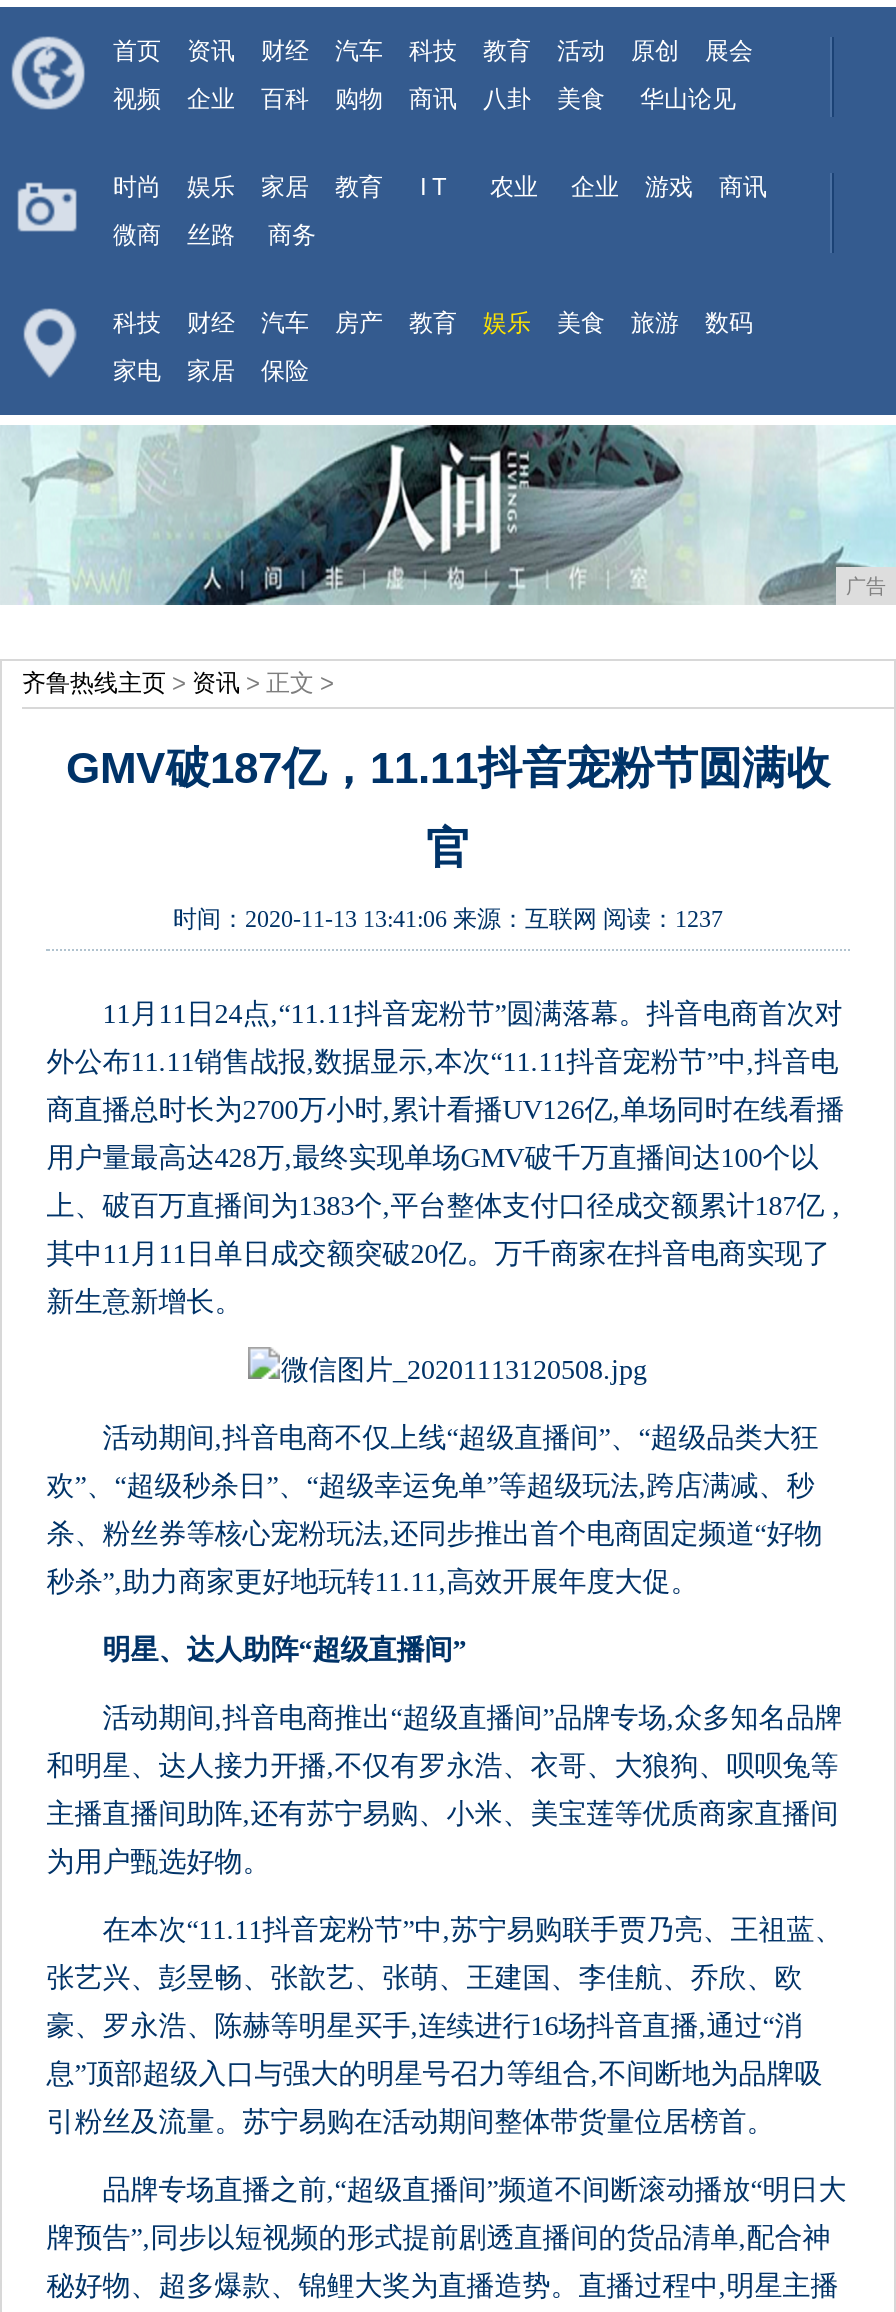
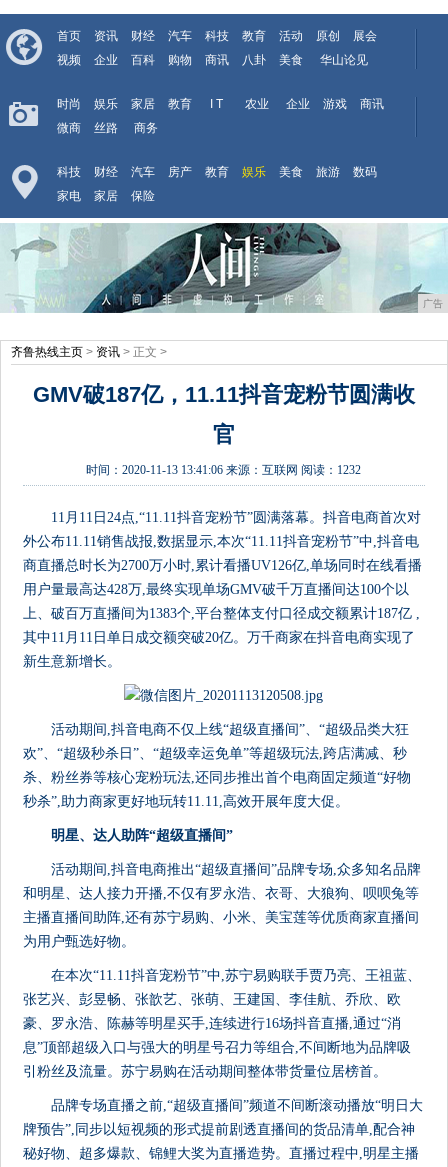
[173,905,723,933] 时间：2020-11-13 13:41:06来源：互联网 阅读：1237 -> [86,463,361,477] 时间：2020-11-13 13:41:06来源：互联网 阅读：1232

